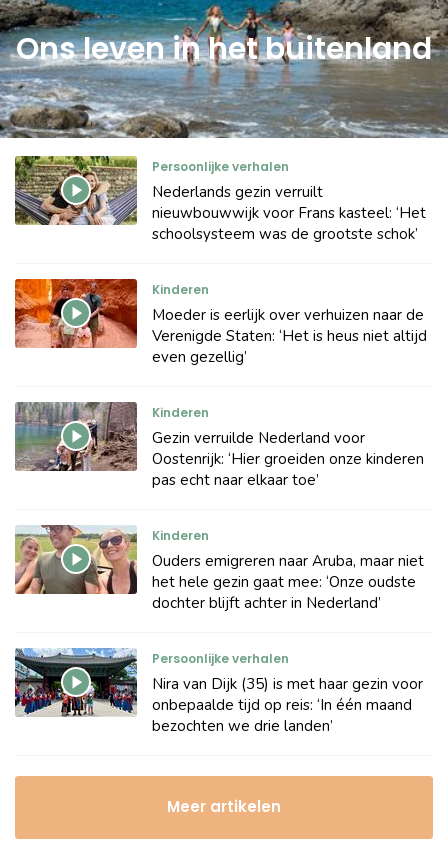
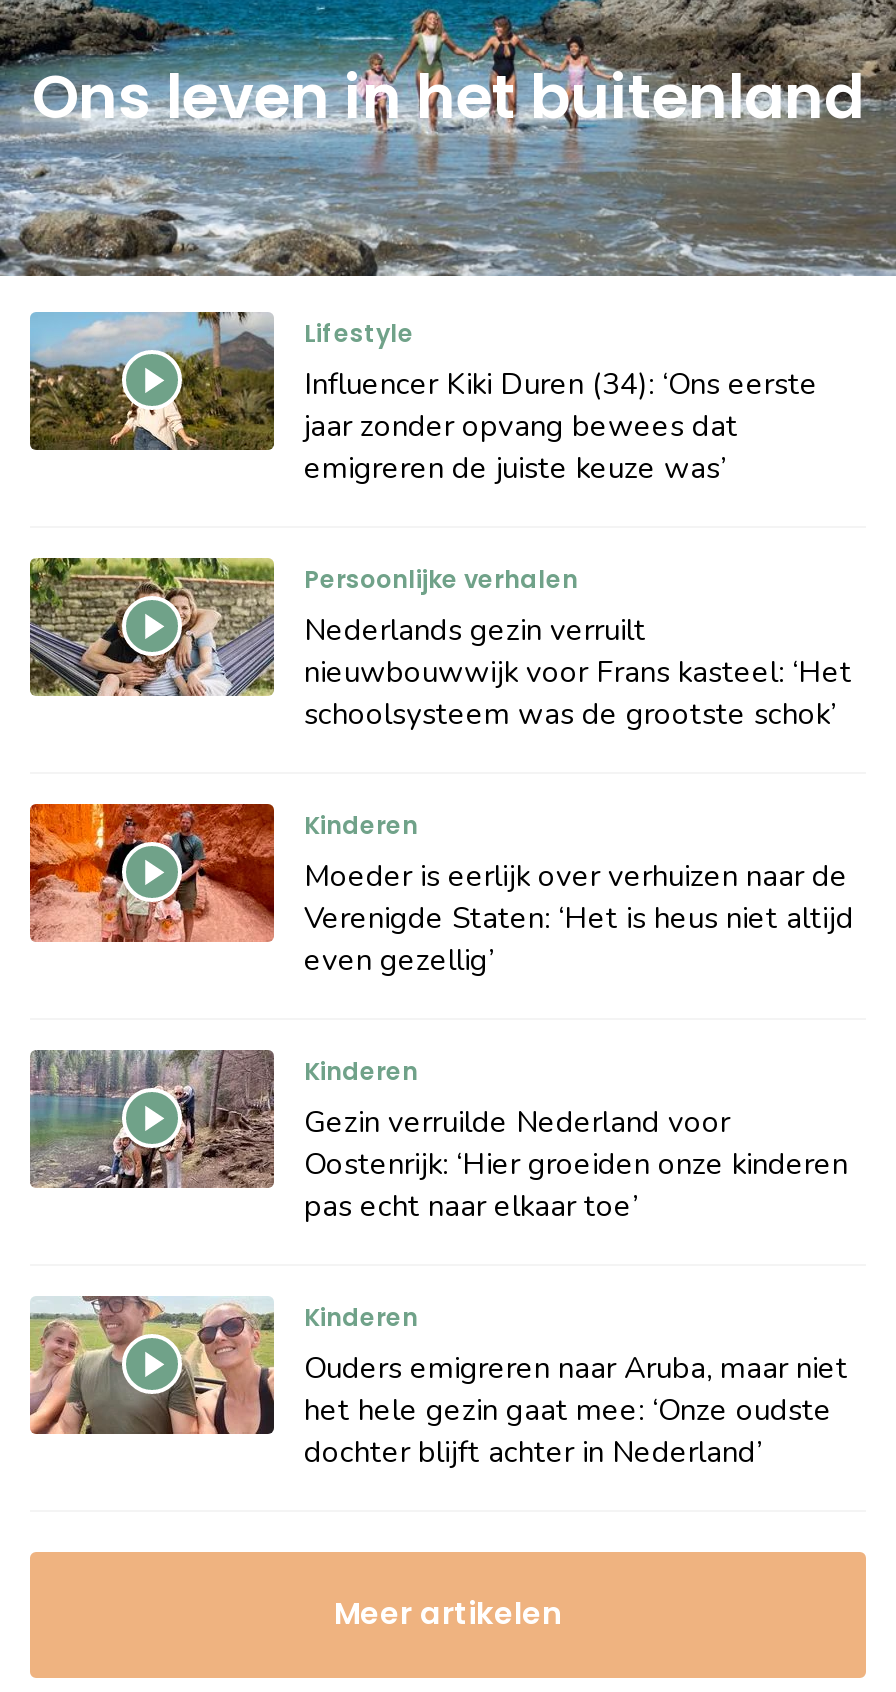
none -> [28,310,818,488] [image] | Lifestyle | Influencer Kiki Duren (34): ‘Ons eerste | jaar zonder opvang bewees dat | emigreren de juiste keuze was’
moved [13,154,427,613] -> [26,554,854,1472]: [image] | Persoonlijke verhalen | Nederlands gezin verruilt | ... | het hele gezin gaat mee: ‘Onze oudste | dochter blijft achter in Nederland’
[14,648,423,736] [image] | Persoonlijke verhalen | Nira van Dijk (35) is met haar gezin voor | onbepaalde tijd op reis: ‘In één maand | bezochten we drie landen’ -> none

